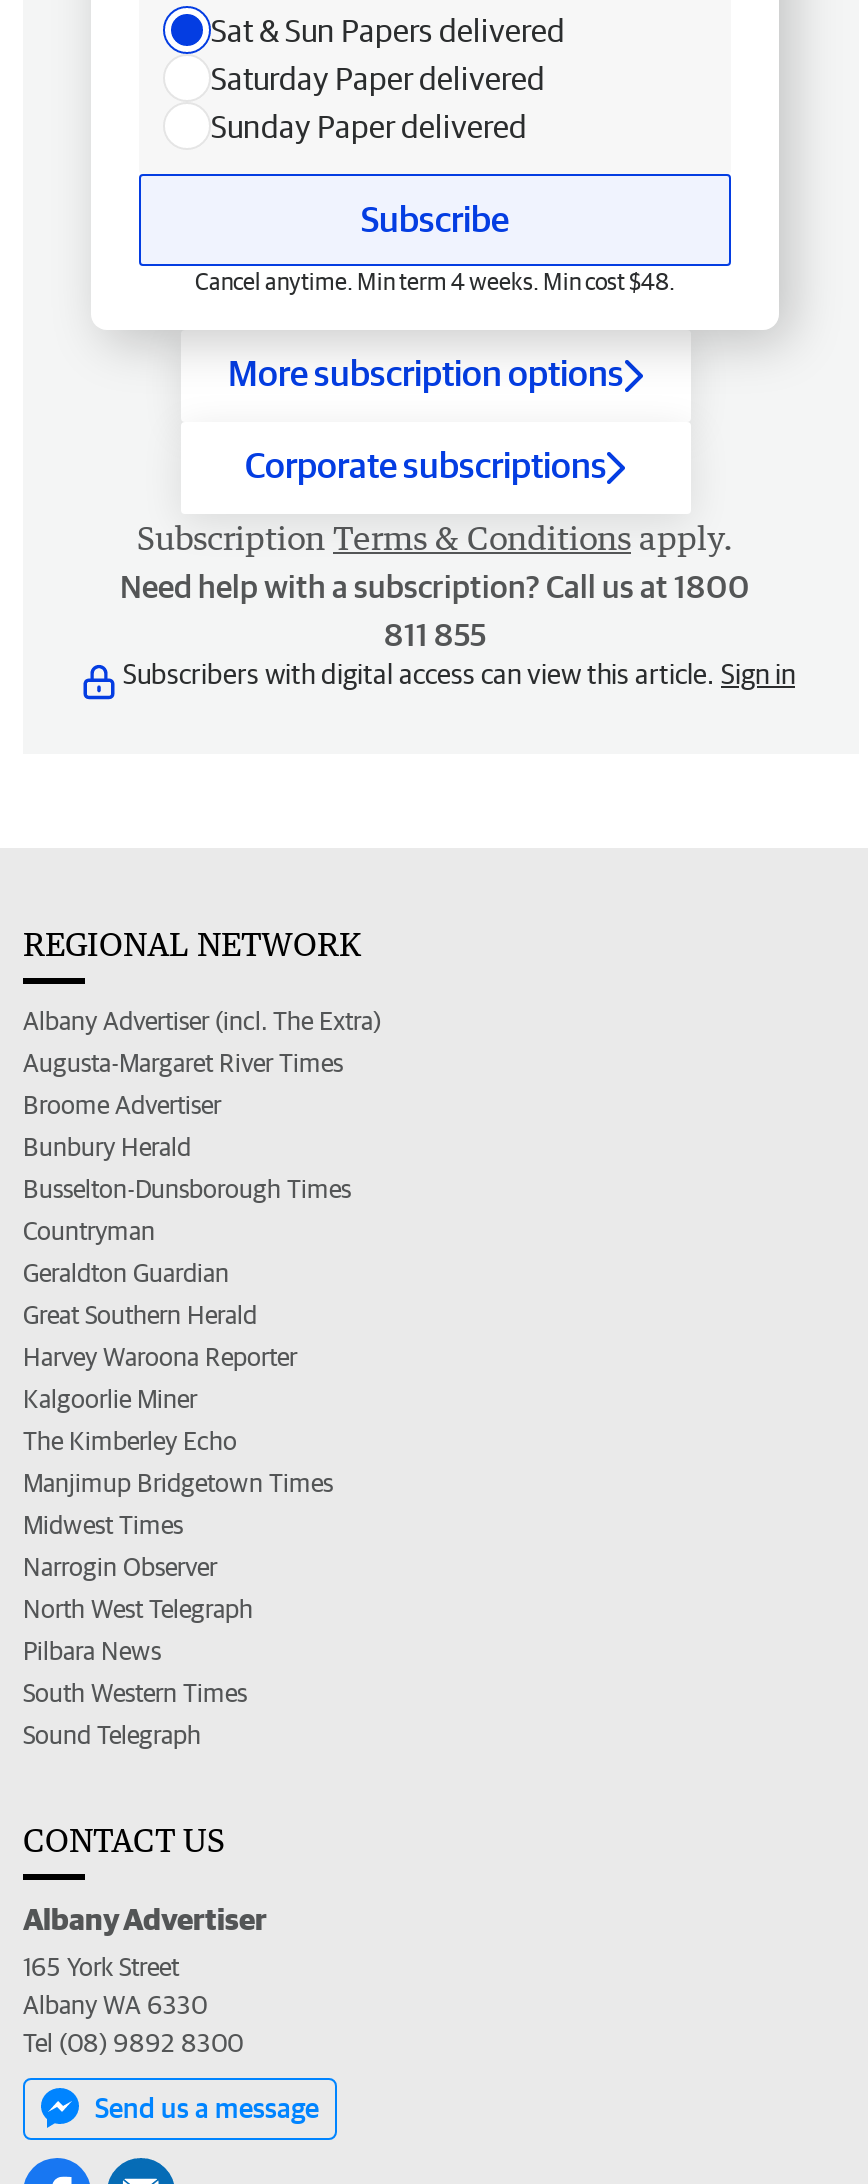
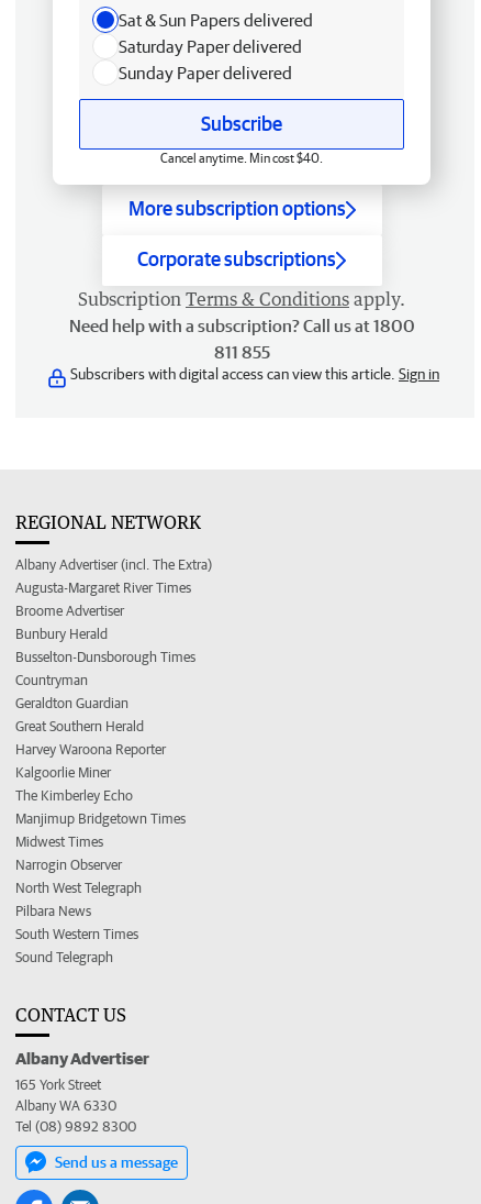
[195,267,675,293] Cancel anytime. Min term 4 weeks. Min cost $48. -> [160,150,323,164] Cancel anytime. Min cost $40.

